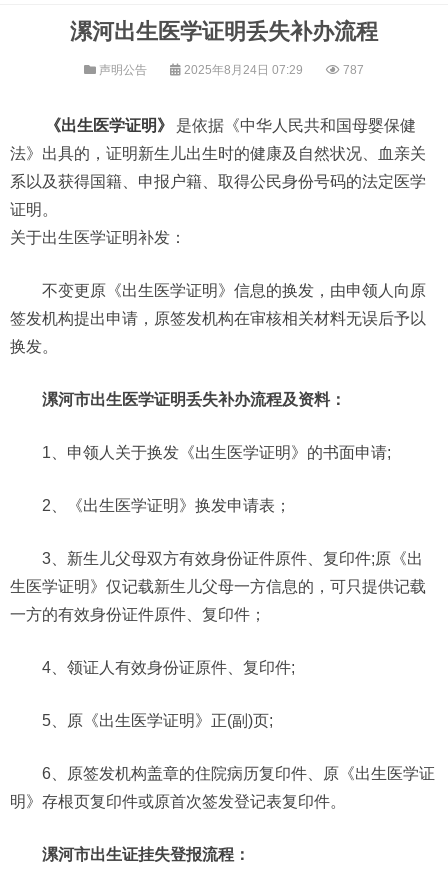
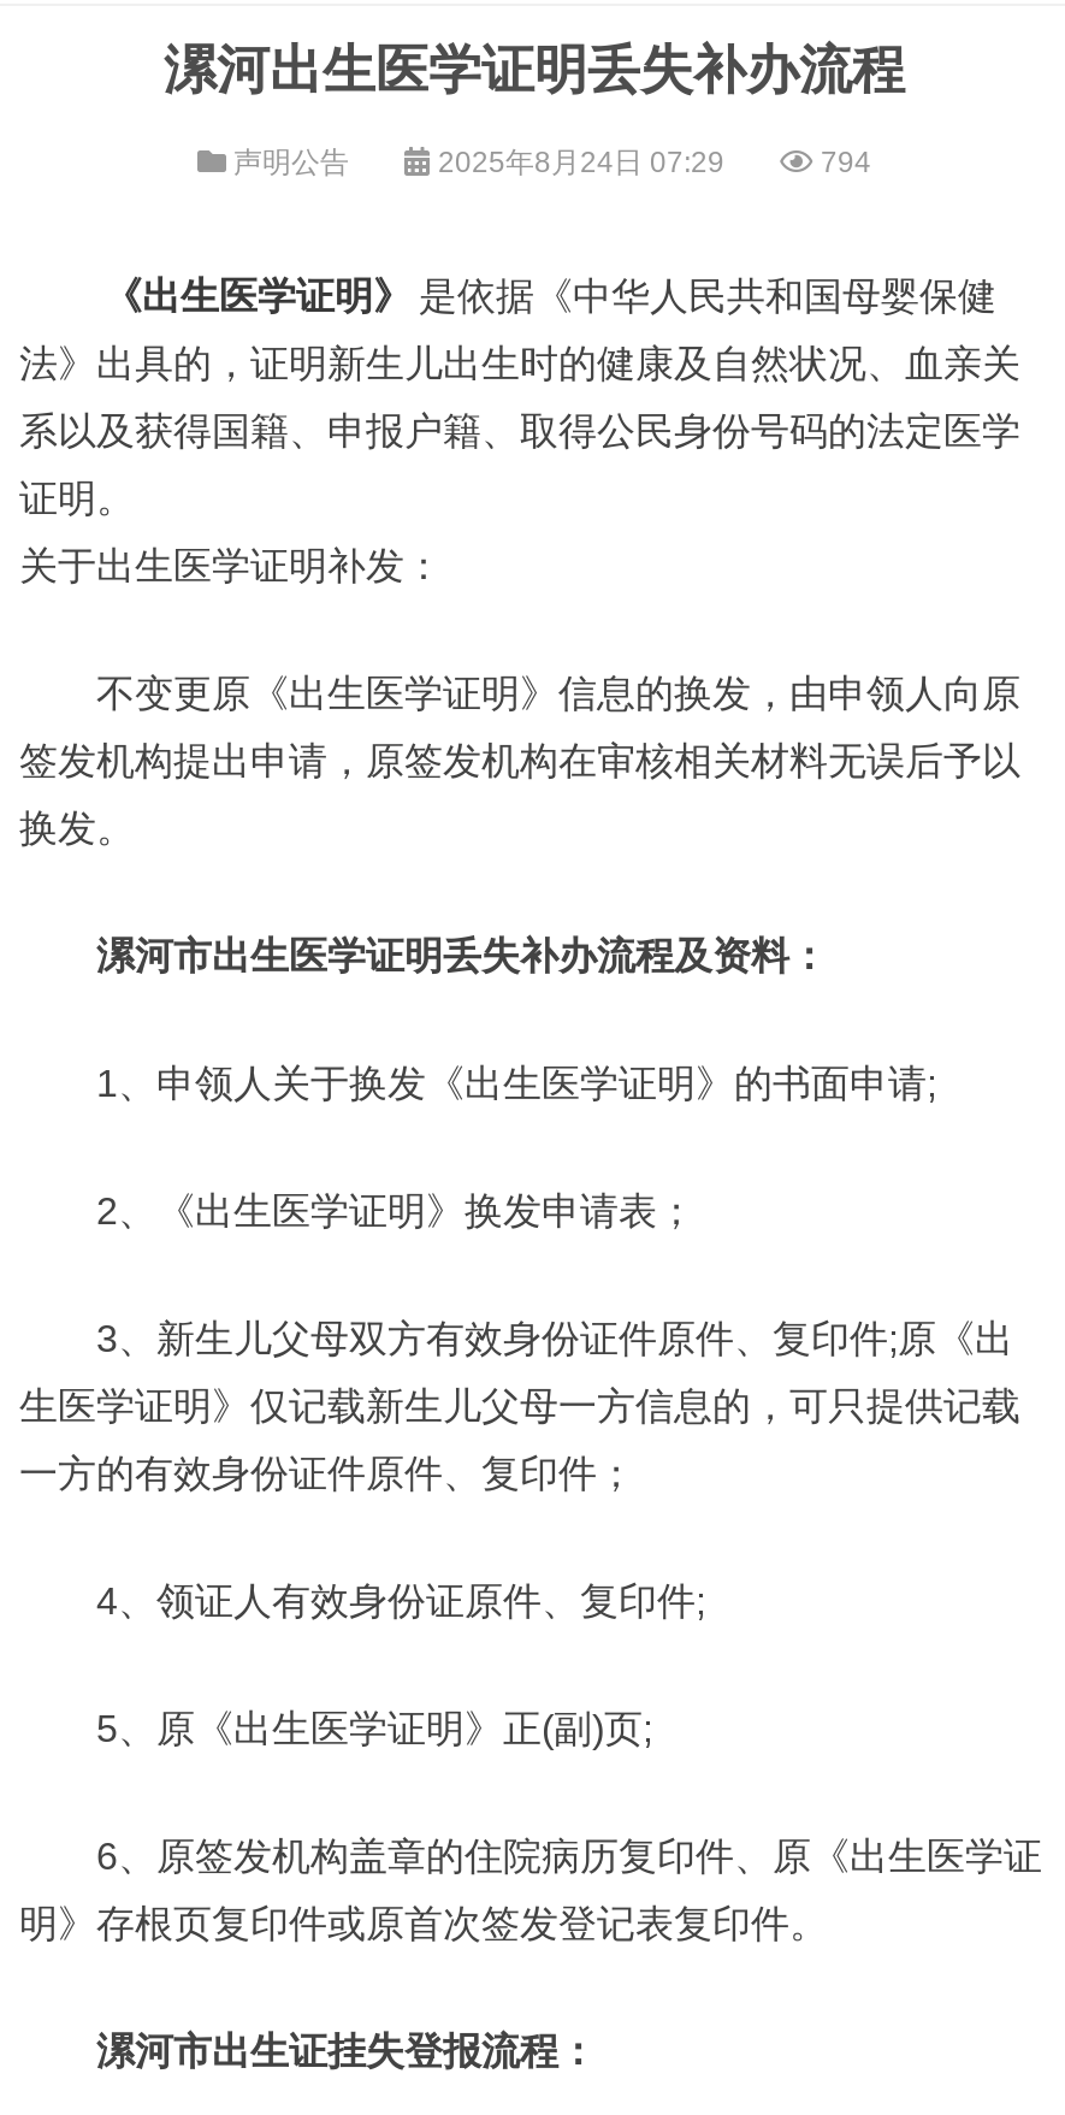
[340,63,364,77] 787 -> [813,146,871,179] 794

